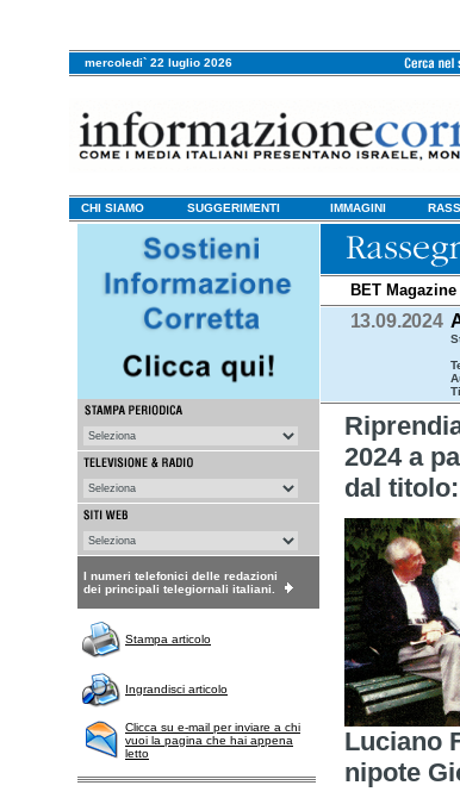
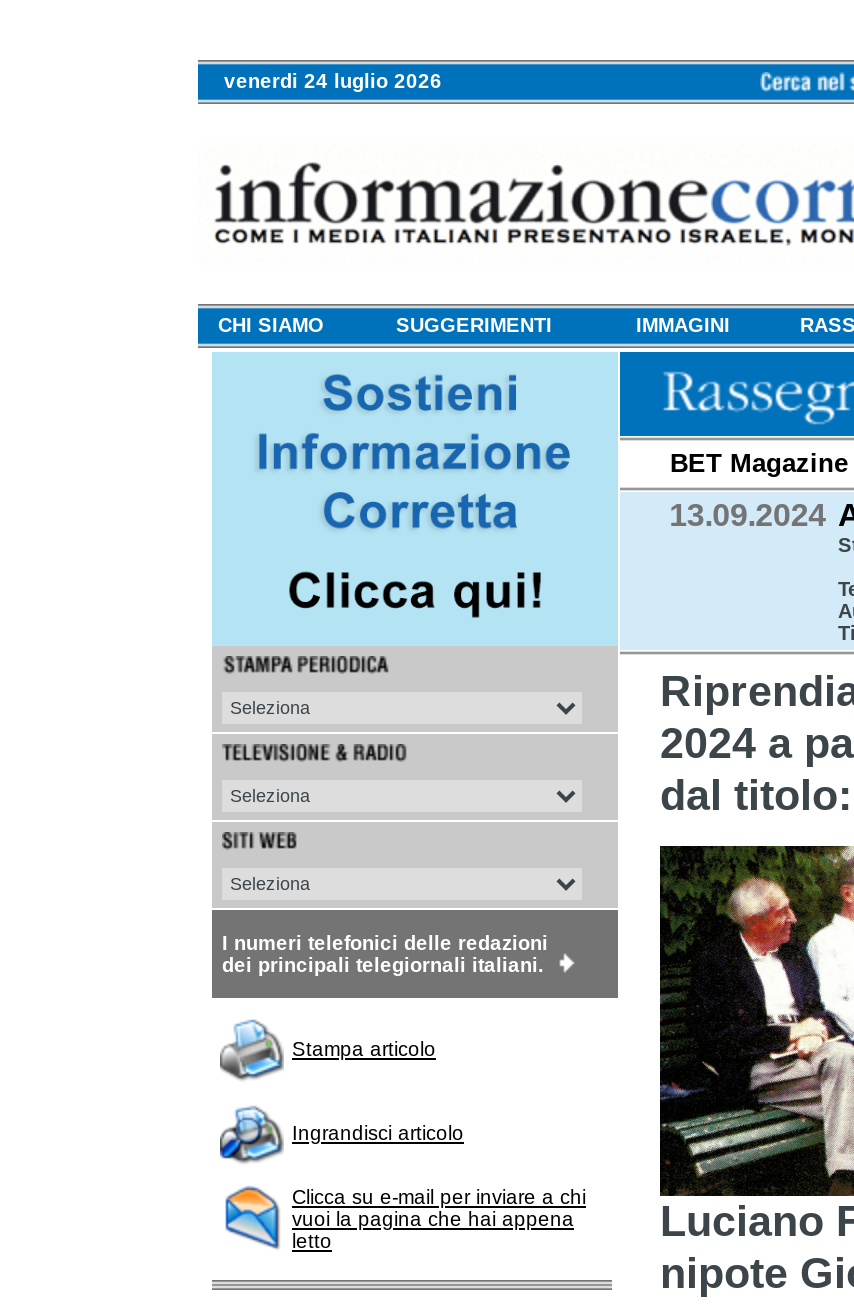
[85,56,232,69] mercoledi` 22 luglio 2026 -> [224,70,442,92] venerdi 24 luglio 2026

